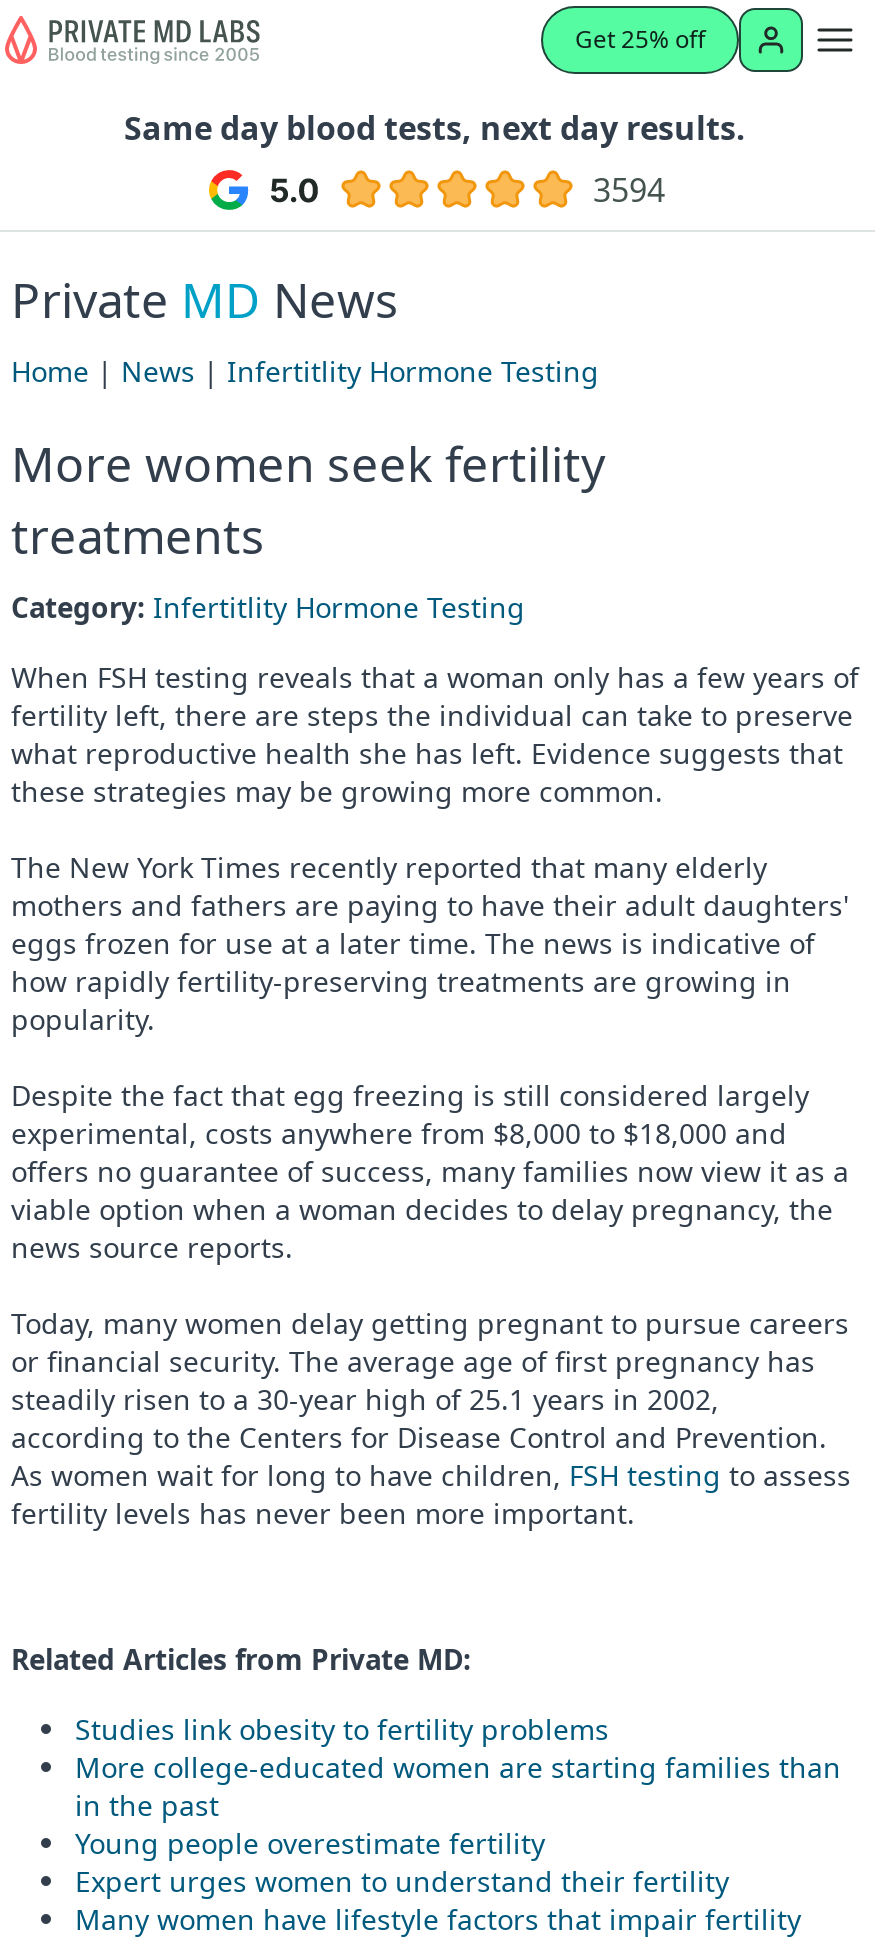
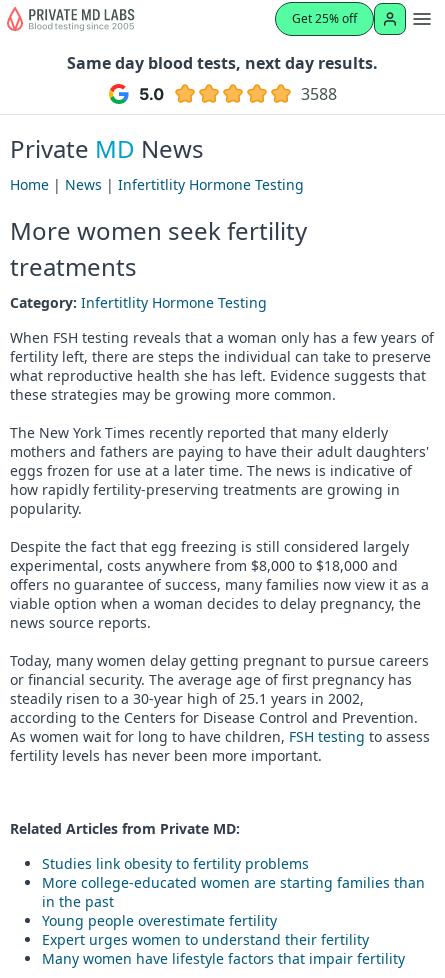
[593,168,665,212] 3594 -> [301,83,337,105] 3588

